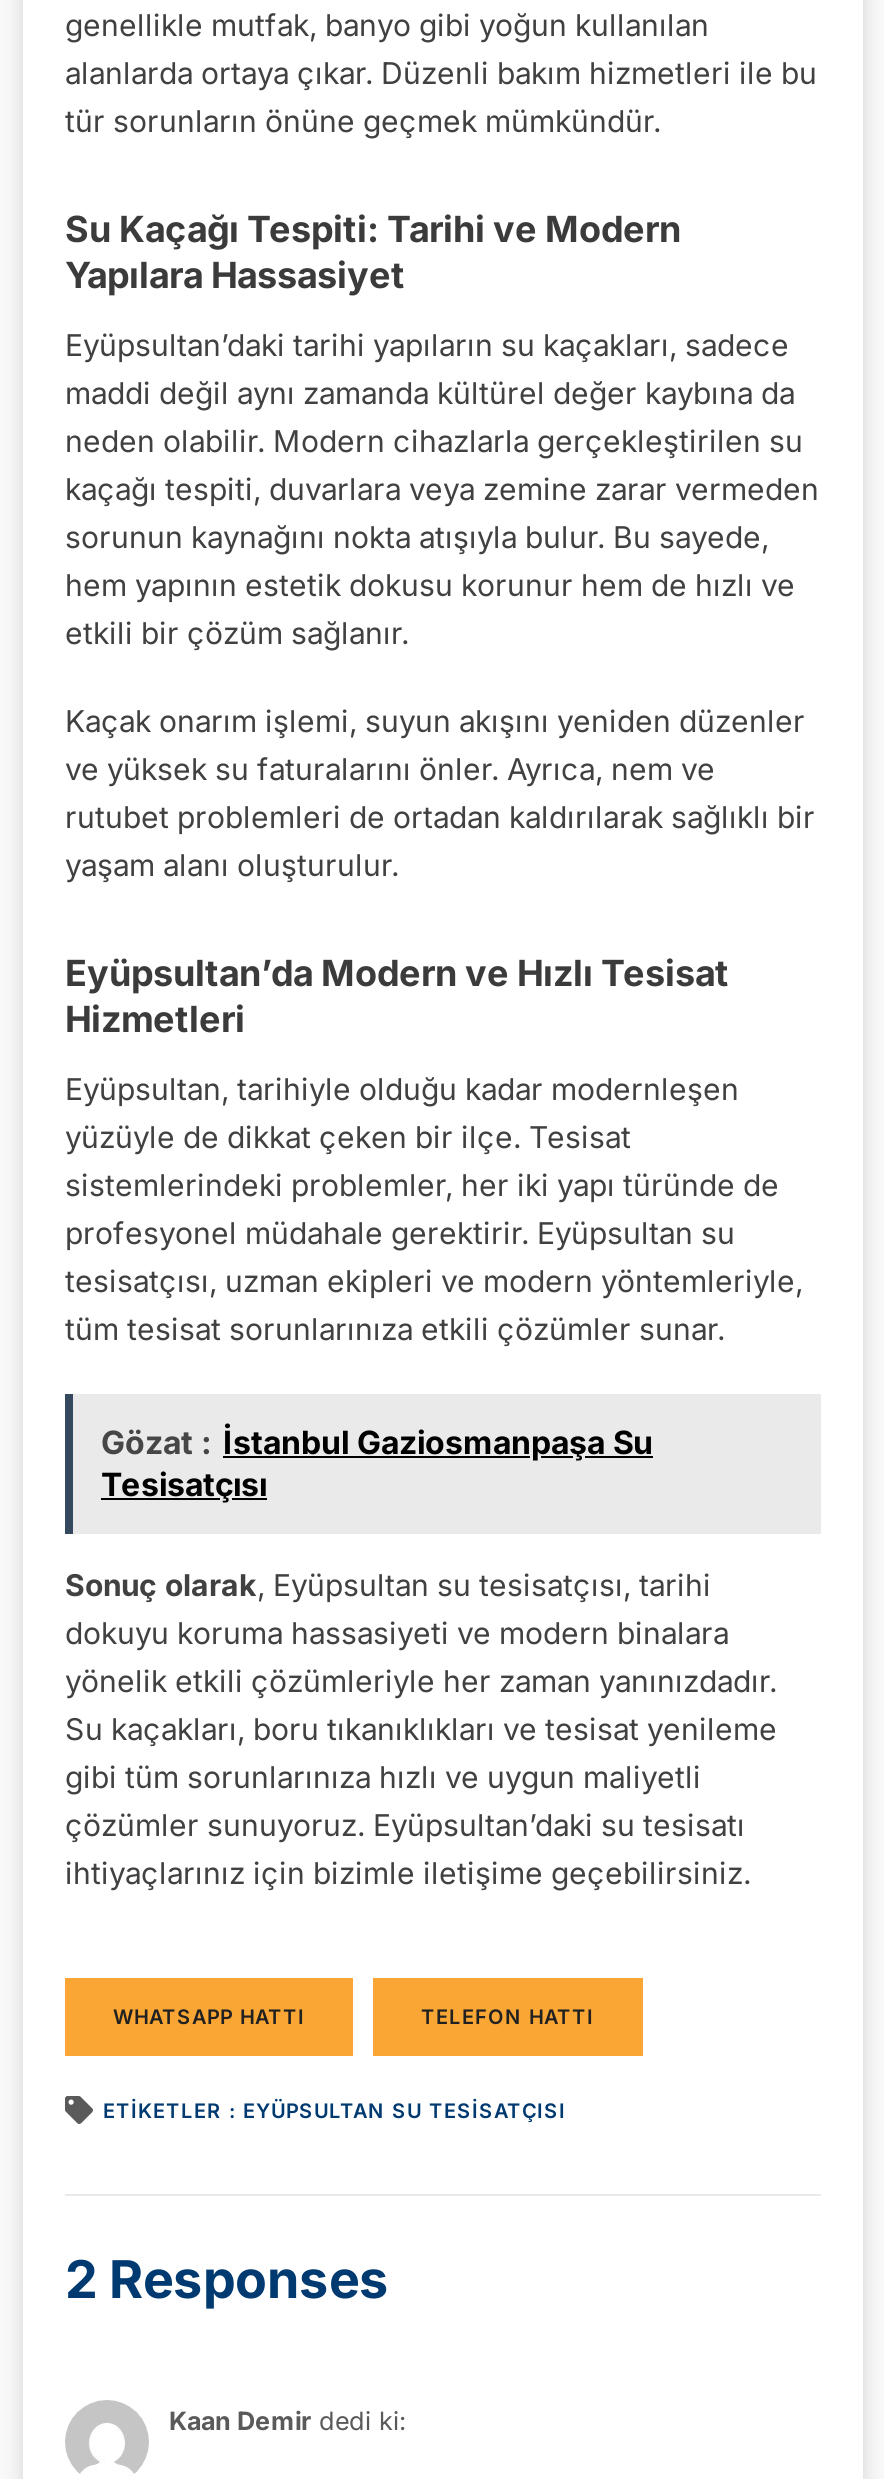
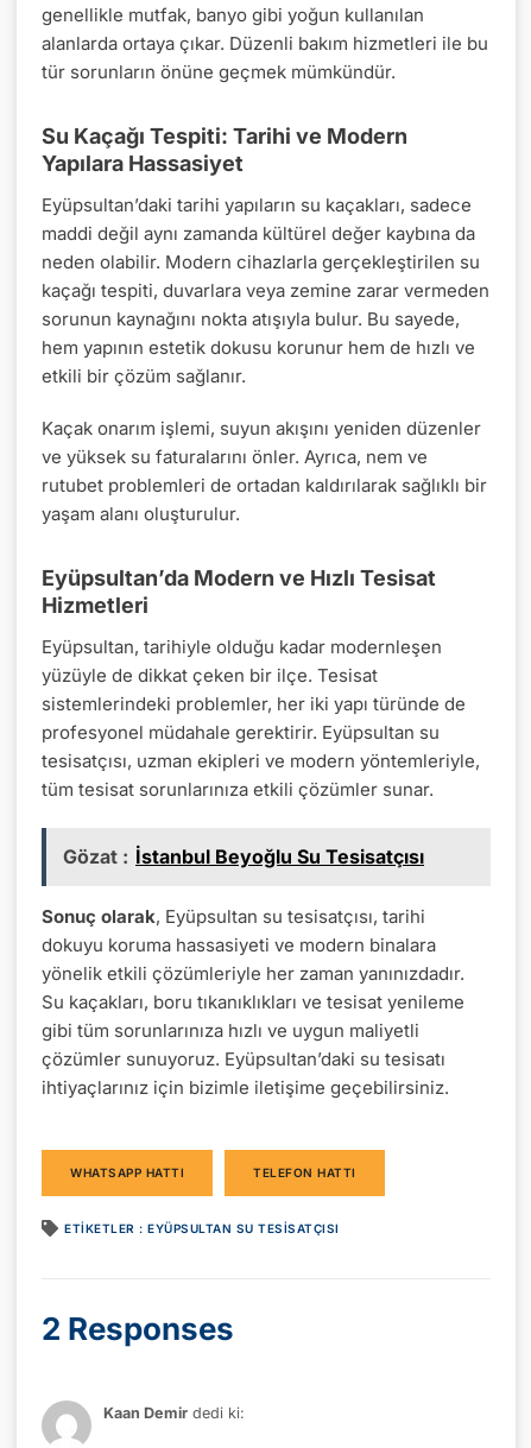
[101,1421,653,1503] Gözat : İstanbul Gaziosmanpaşa Su | Tesisatçısı -> [63,844,424,868] Gözat : İstanbul Beyoğlu Su Tesisatçısı

